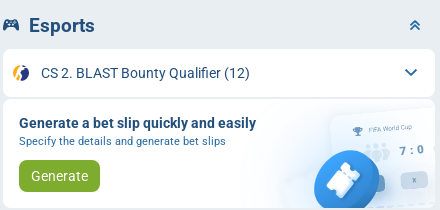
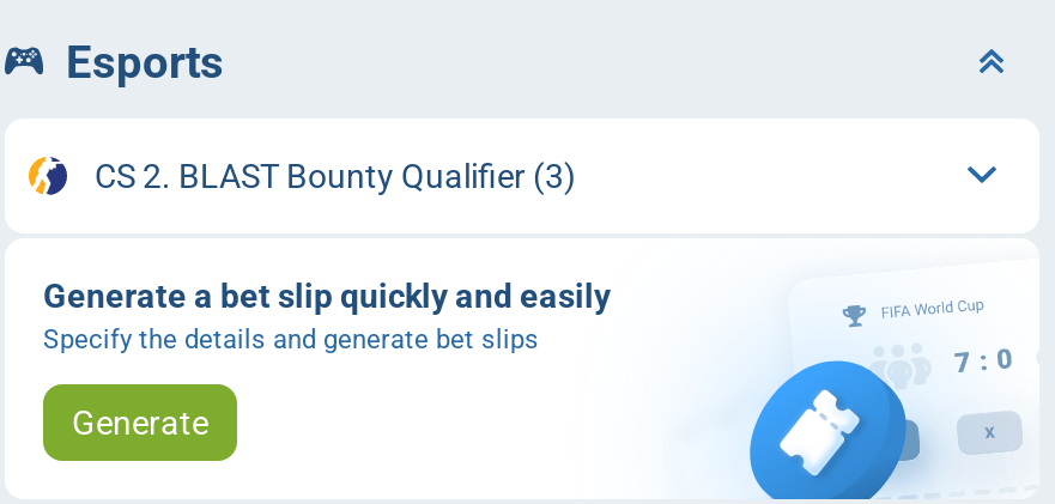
[40,65,249,81] CS 2. BLAST Bounty Qualifier (12) -> [95,156,576,195] CS 2. BLAST Bounty Qualifier (3)

